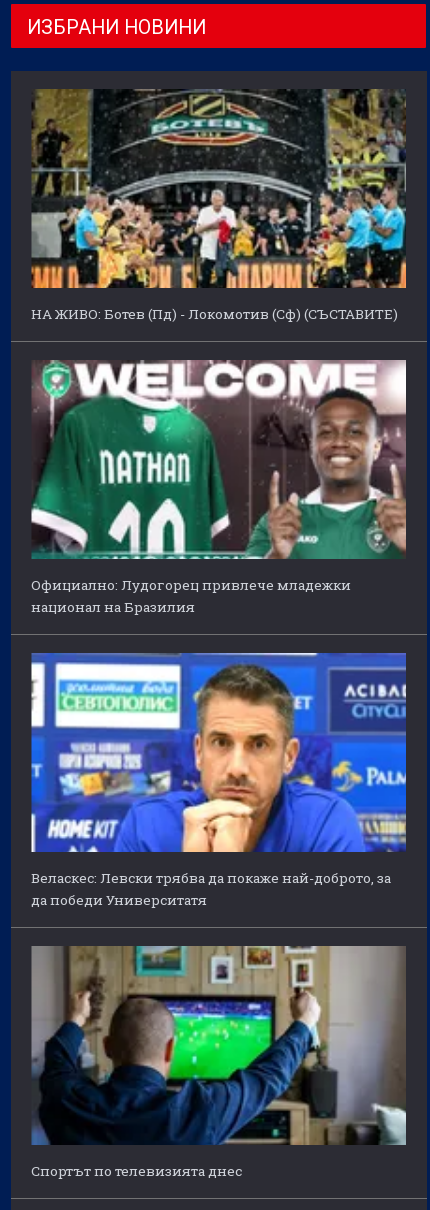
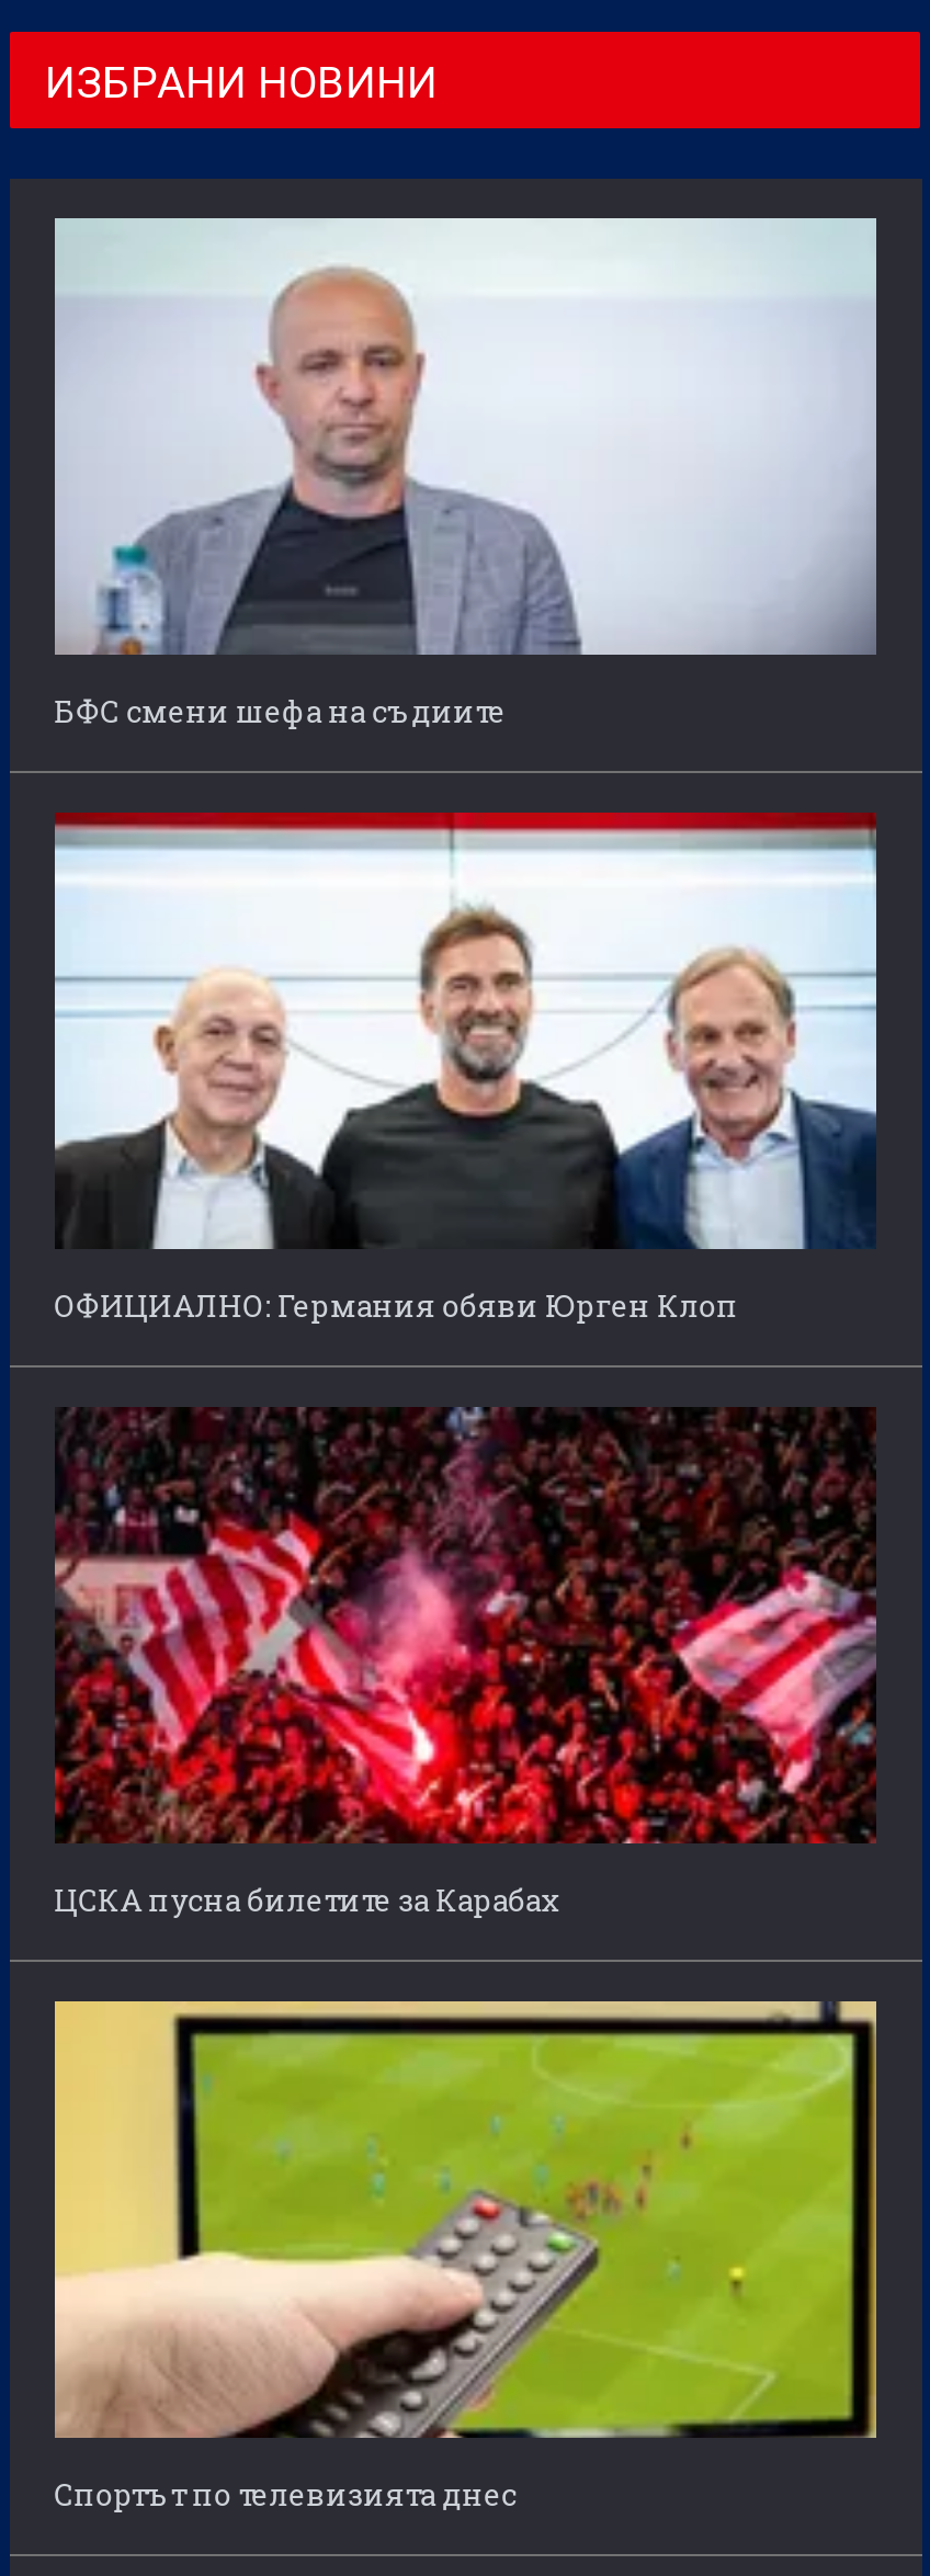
[31,89,407,289] [image] -> [52,216,878,580] [image]
[31,305,398,323] НА ЖИВО: Ботев (Пд) - Локомотив (Сф) (СЪСТАВИТЕ) -> [54,692,506,732] БФС смени шефа на съдиите
[31,359,407,616] [image] | Официално: Лудогорец привлече младежки | национал на Бразилия -> [52,810,878,1326] [image] | ОФИЦИАЛНО: Германия обяви Юрген Клоп
[30,652,407,909] [image] | Веласкес: Левски трябва да покаже най-доброто, за | да победи Университатя -> [54,1407,876,1920] [image] | ЦСКА пусна билетите за Карабах
[31,945,407,1146] [image] -> [54,1999,876,2440] [image]

